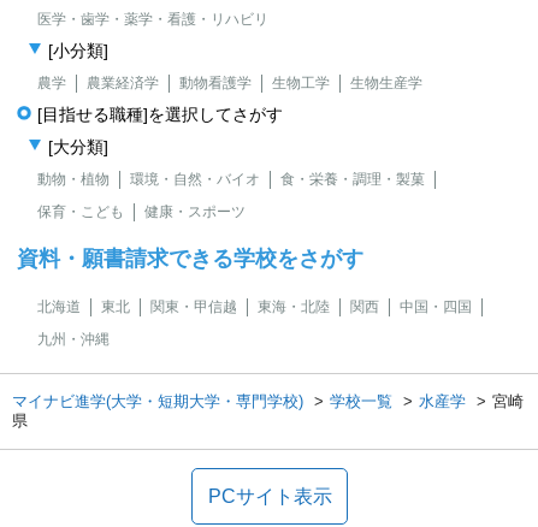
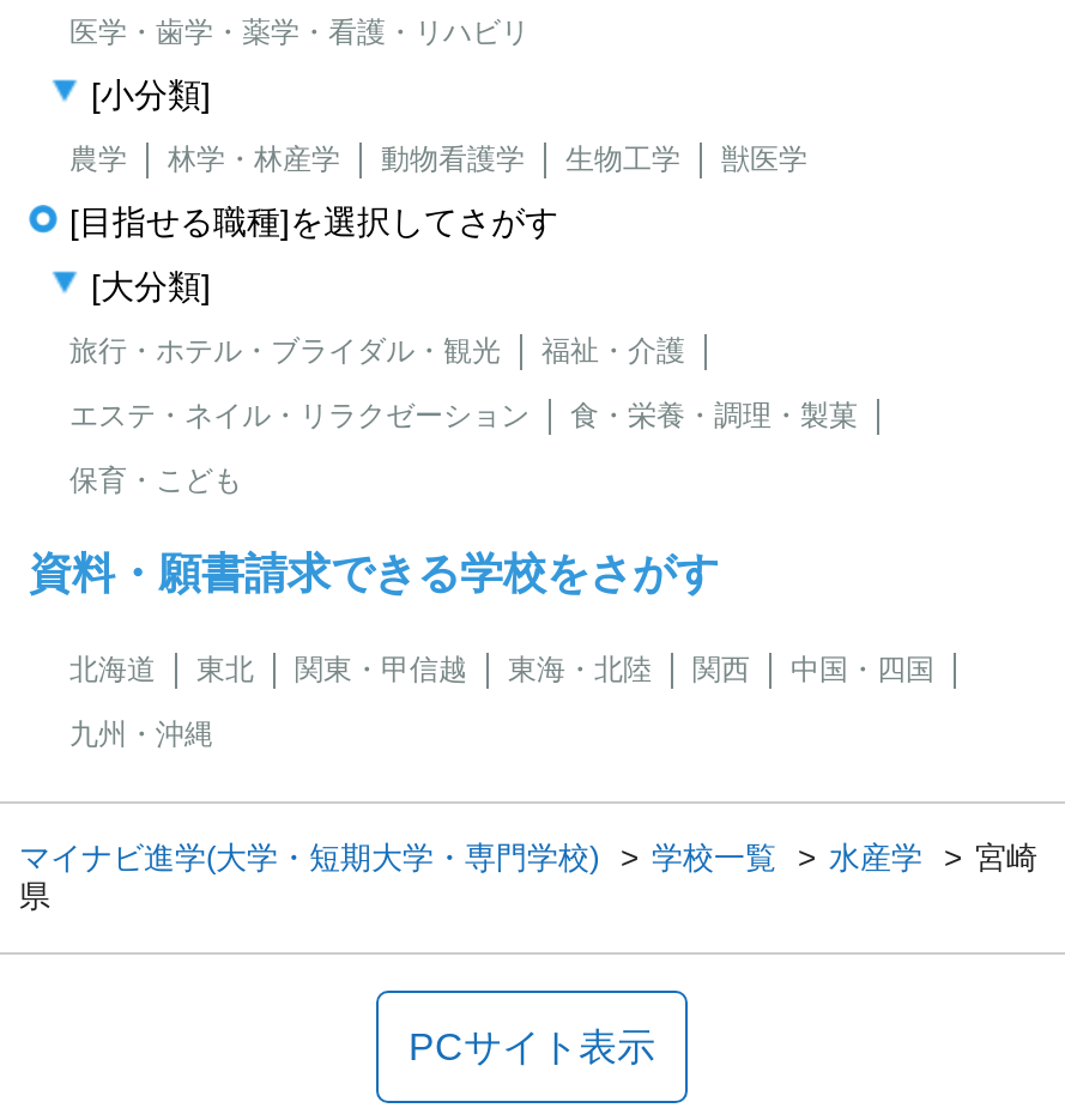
[87,74,159,91] 農業経済学 -> [168,142,340,175] 林学・林産学
[350,74,422,91] 生物生産学 -> [721,142,807,175] 獣医学
[37,170,260,187] 動物・植物 | 環境・自然・バイオ -> [69,333,685,432] 旅行・ホテル・ブライダル・観光 | 福祉・介護 | エステ・ネイル・リラクゼーション
[144,203,246,220] 健康・スポーツ -> none

